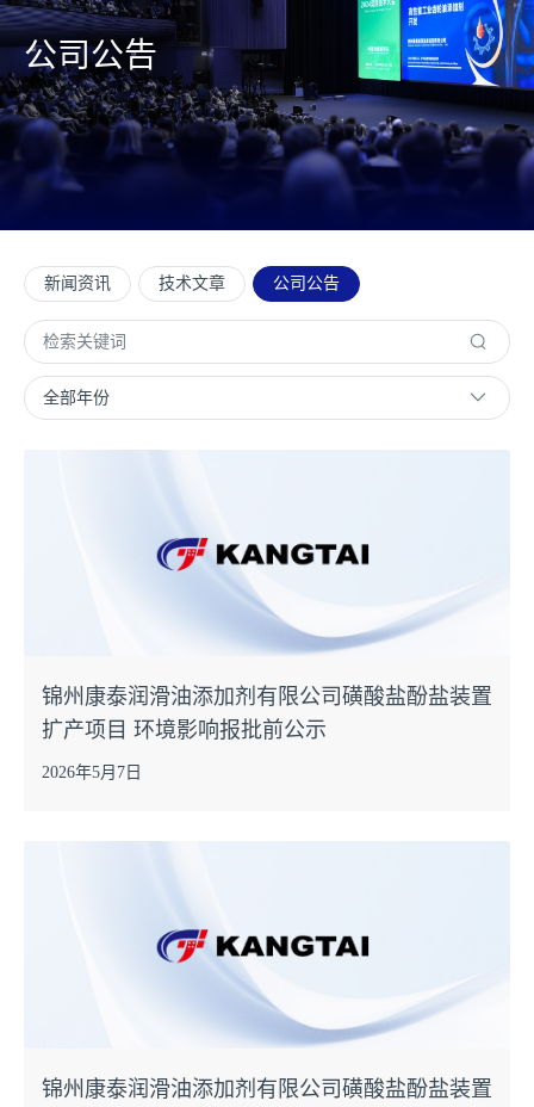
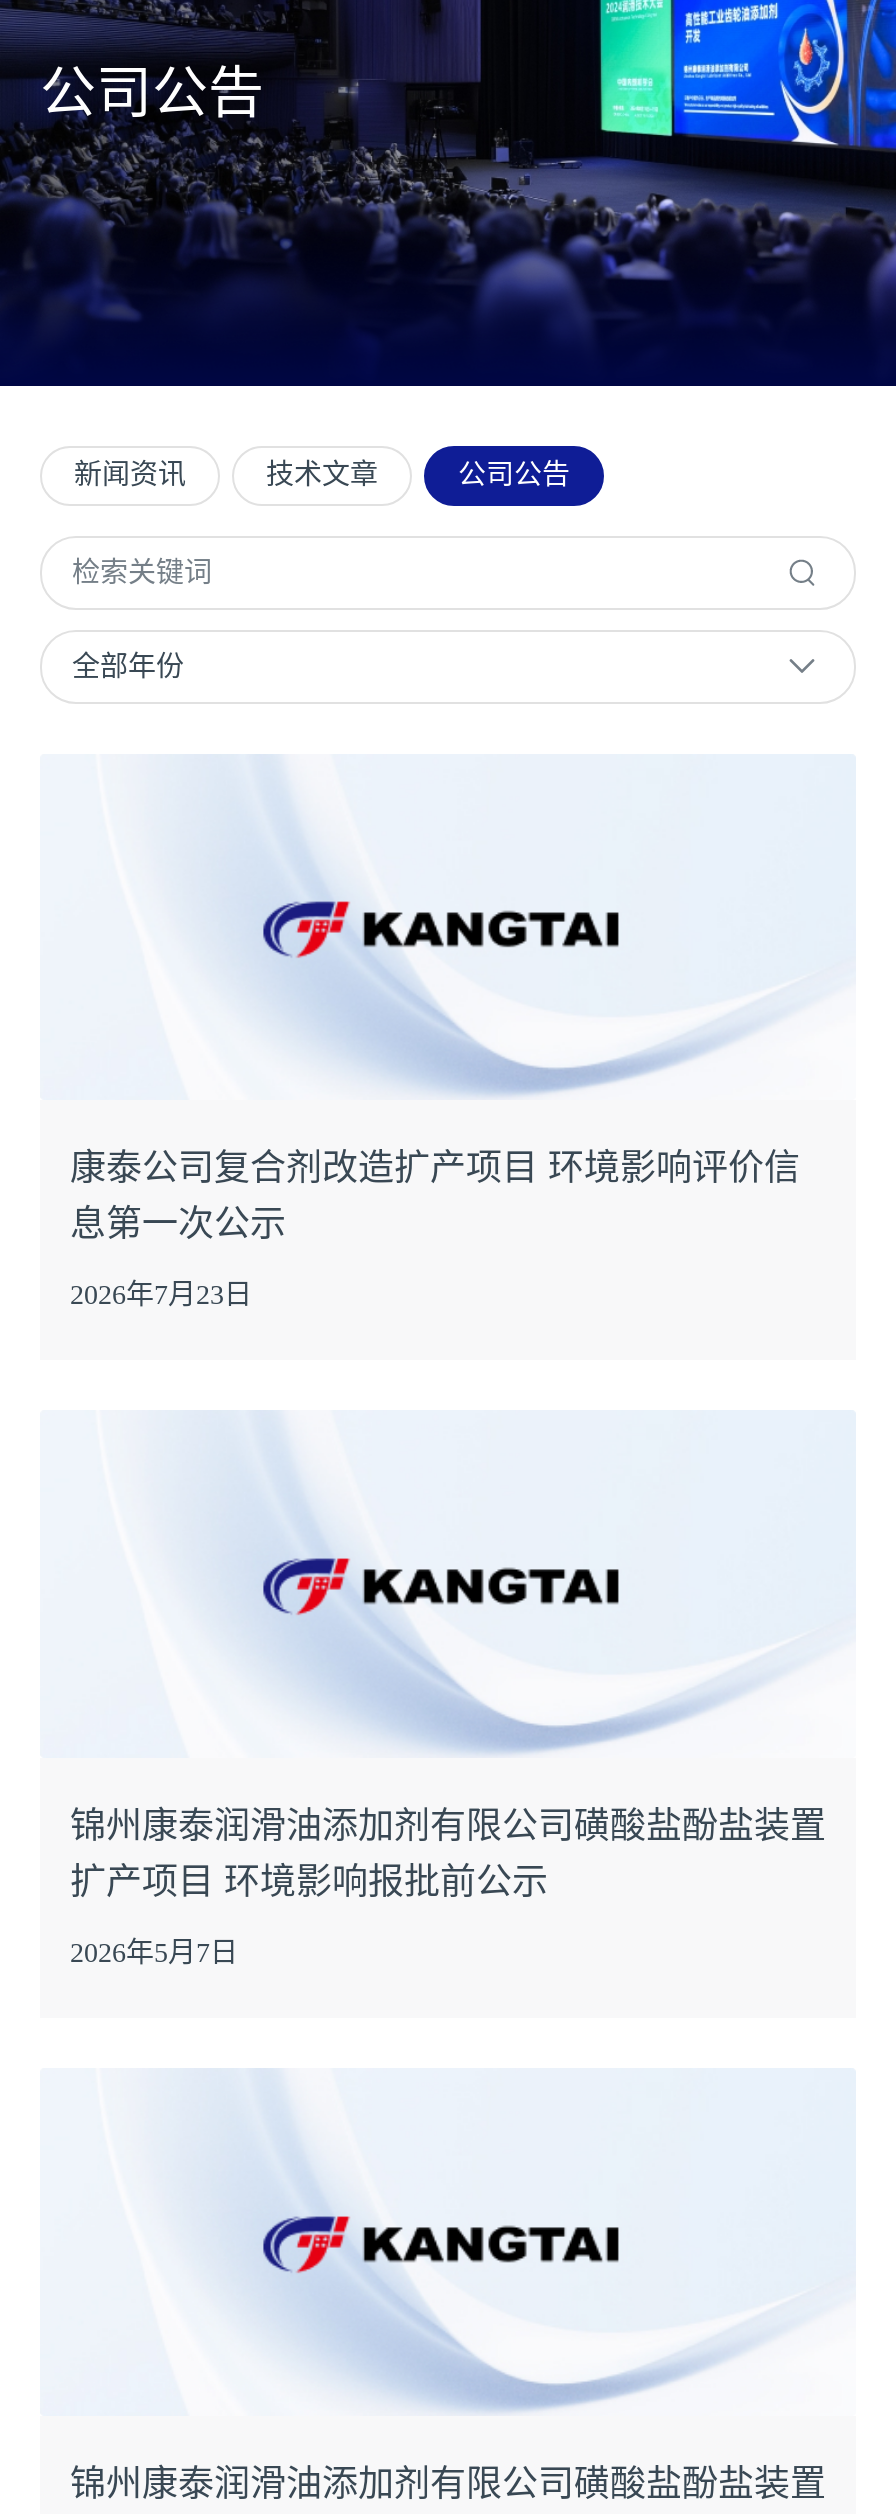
none -> [70,1149,800,1311] 康泰公司复合剂改造扩产项目 环境影响评价信 | 息第一次公示 | 2026年7月23日

